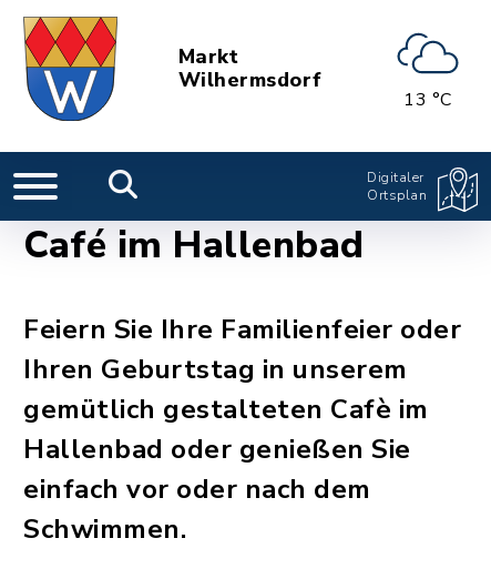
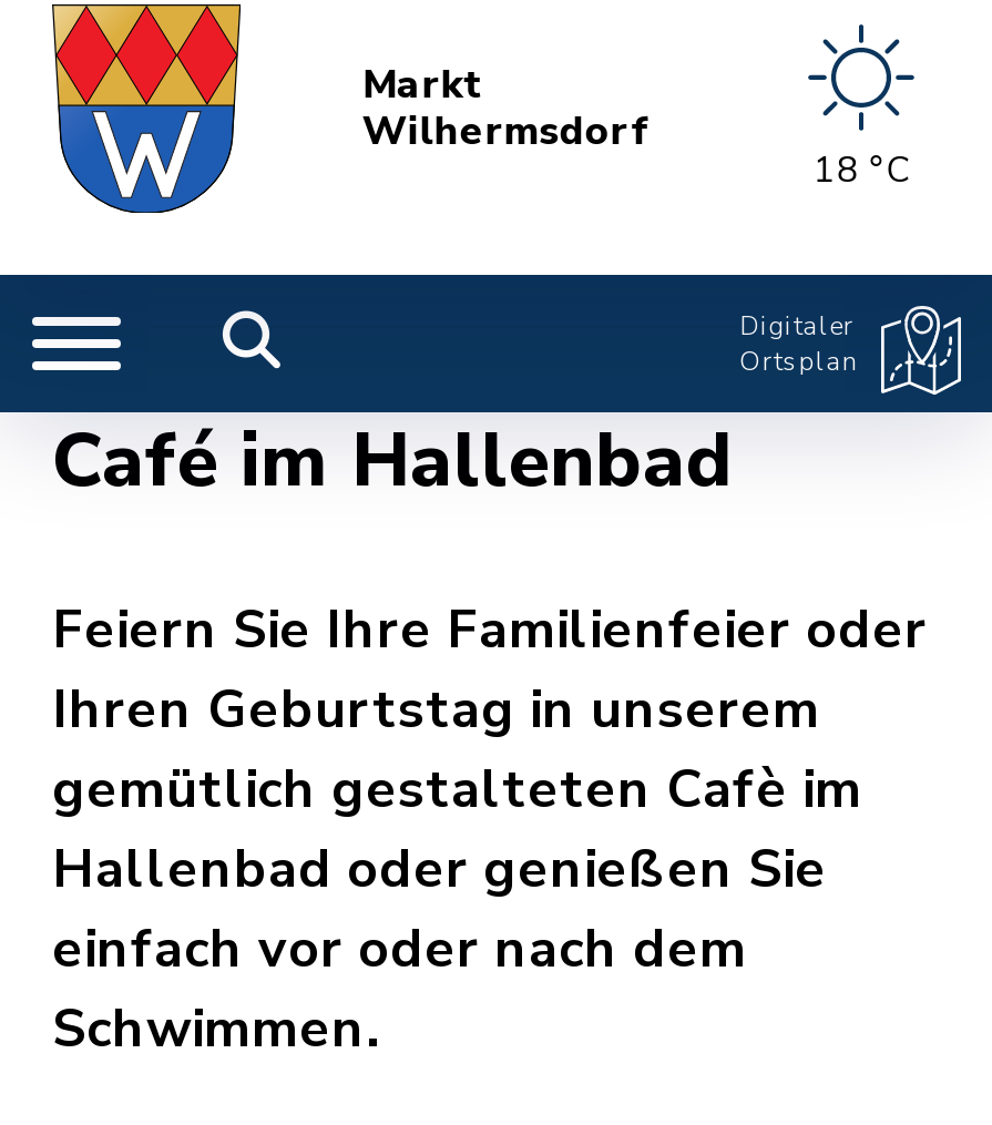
[396,28,460,111] [image] | 13 °C -> [801,22,923,194] [image] | 18 °C

